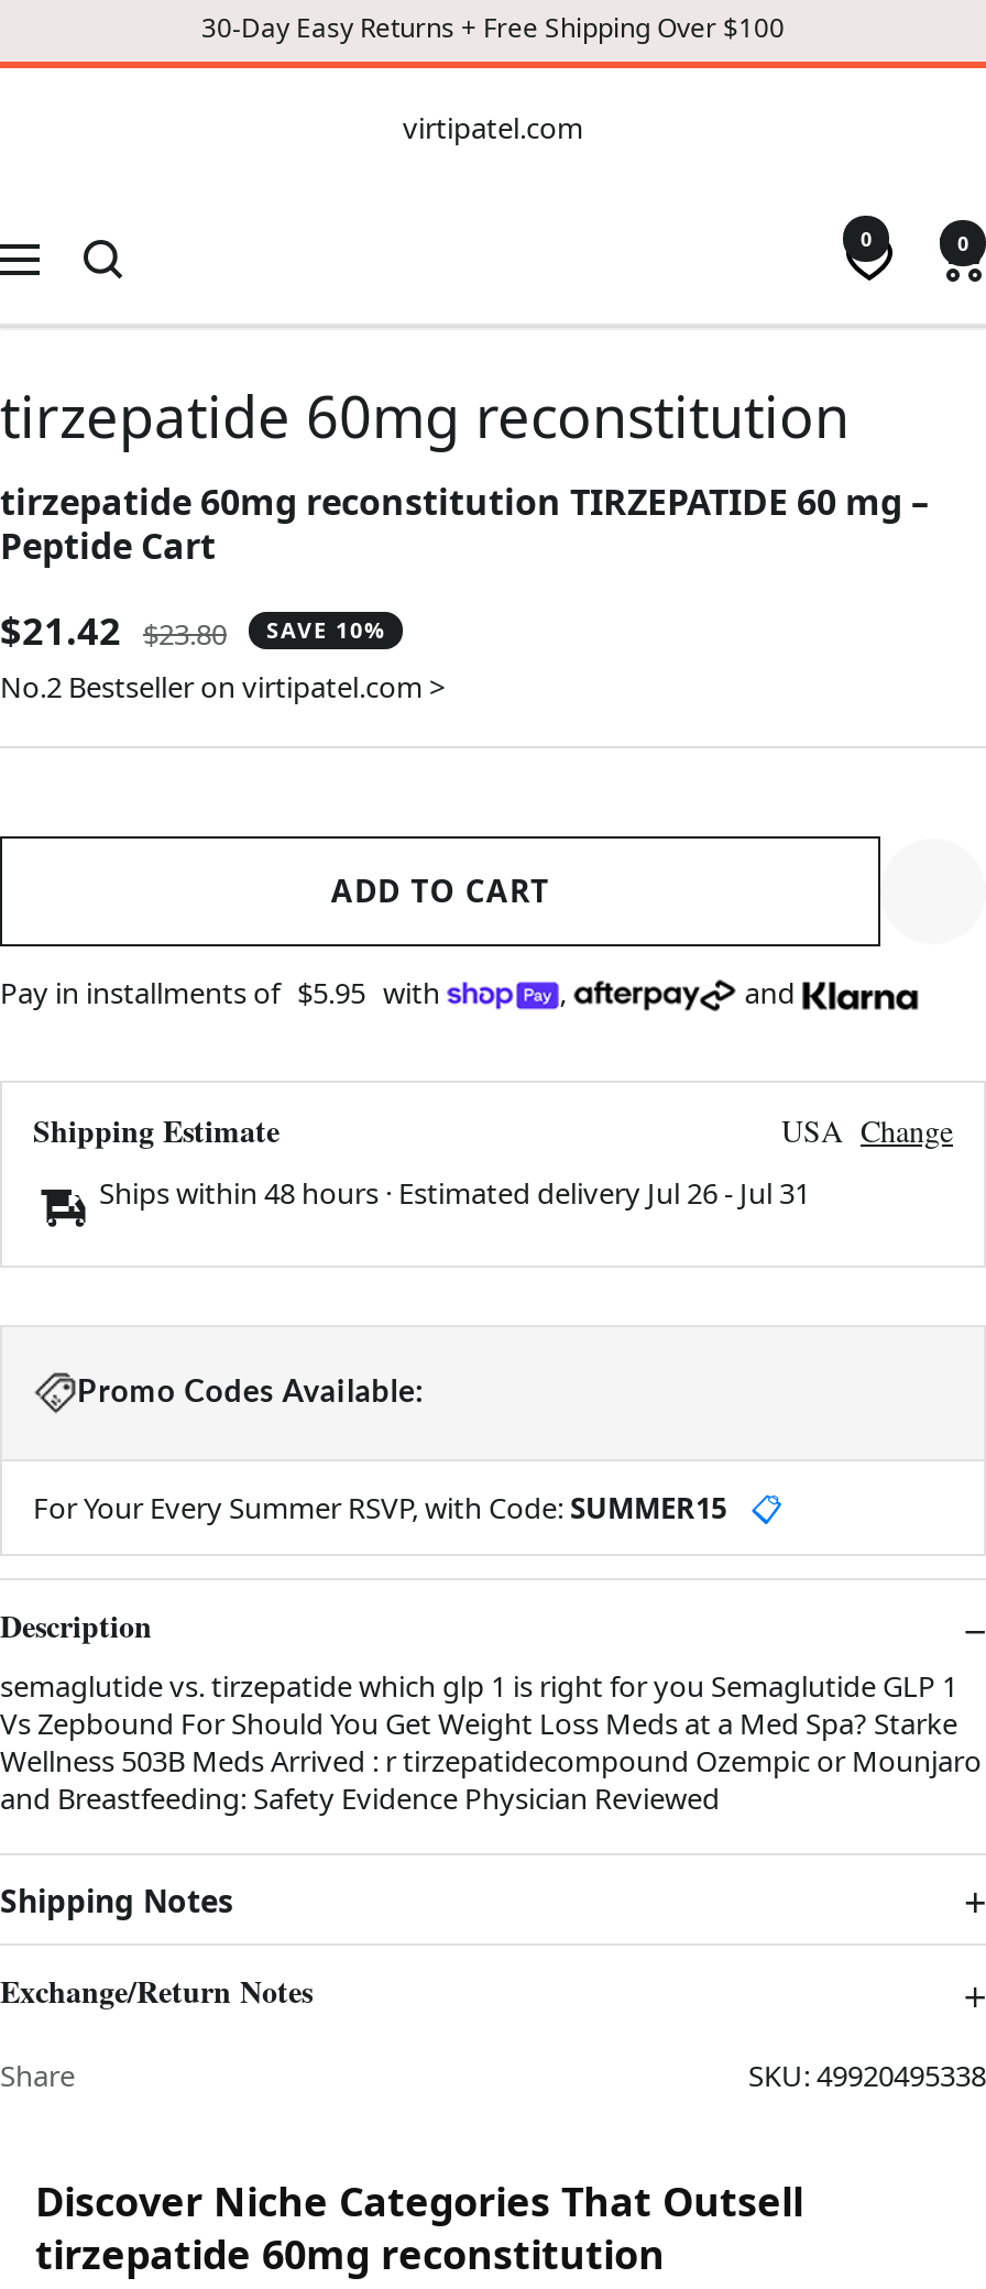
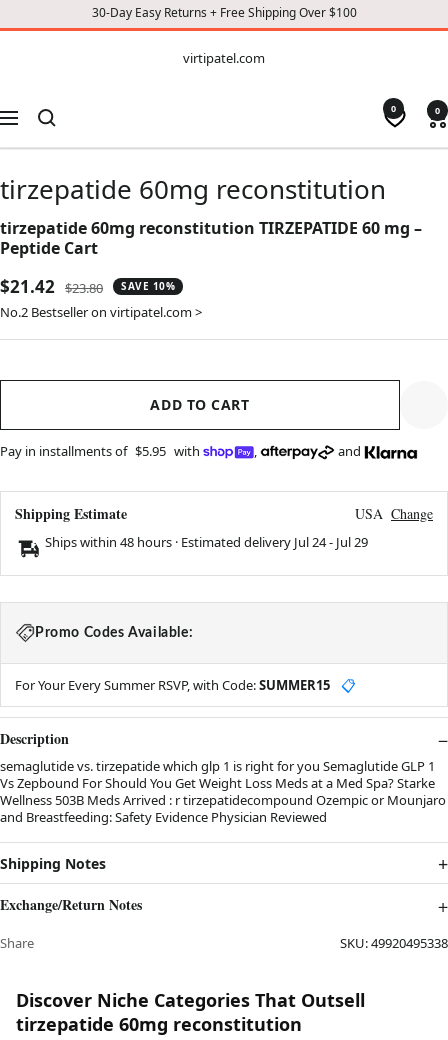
[99,1172,810,1212] Ships within 48 hours · Estimated delivery Jul 26 - Jul 31 -> [45,532,368,550] Ships within 48 hours · Estimated delivery Jul 24 - Jul 29

